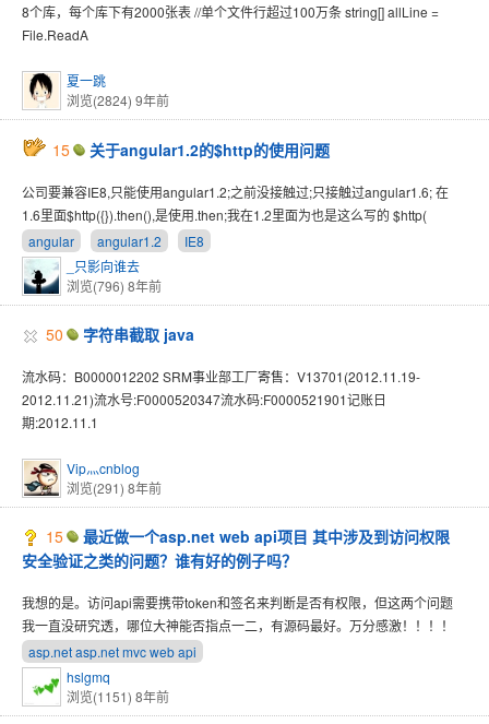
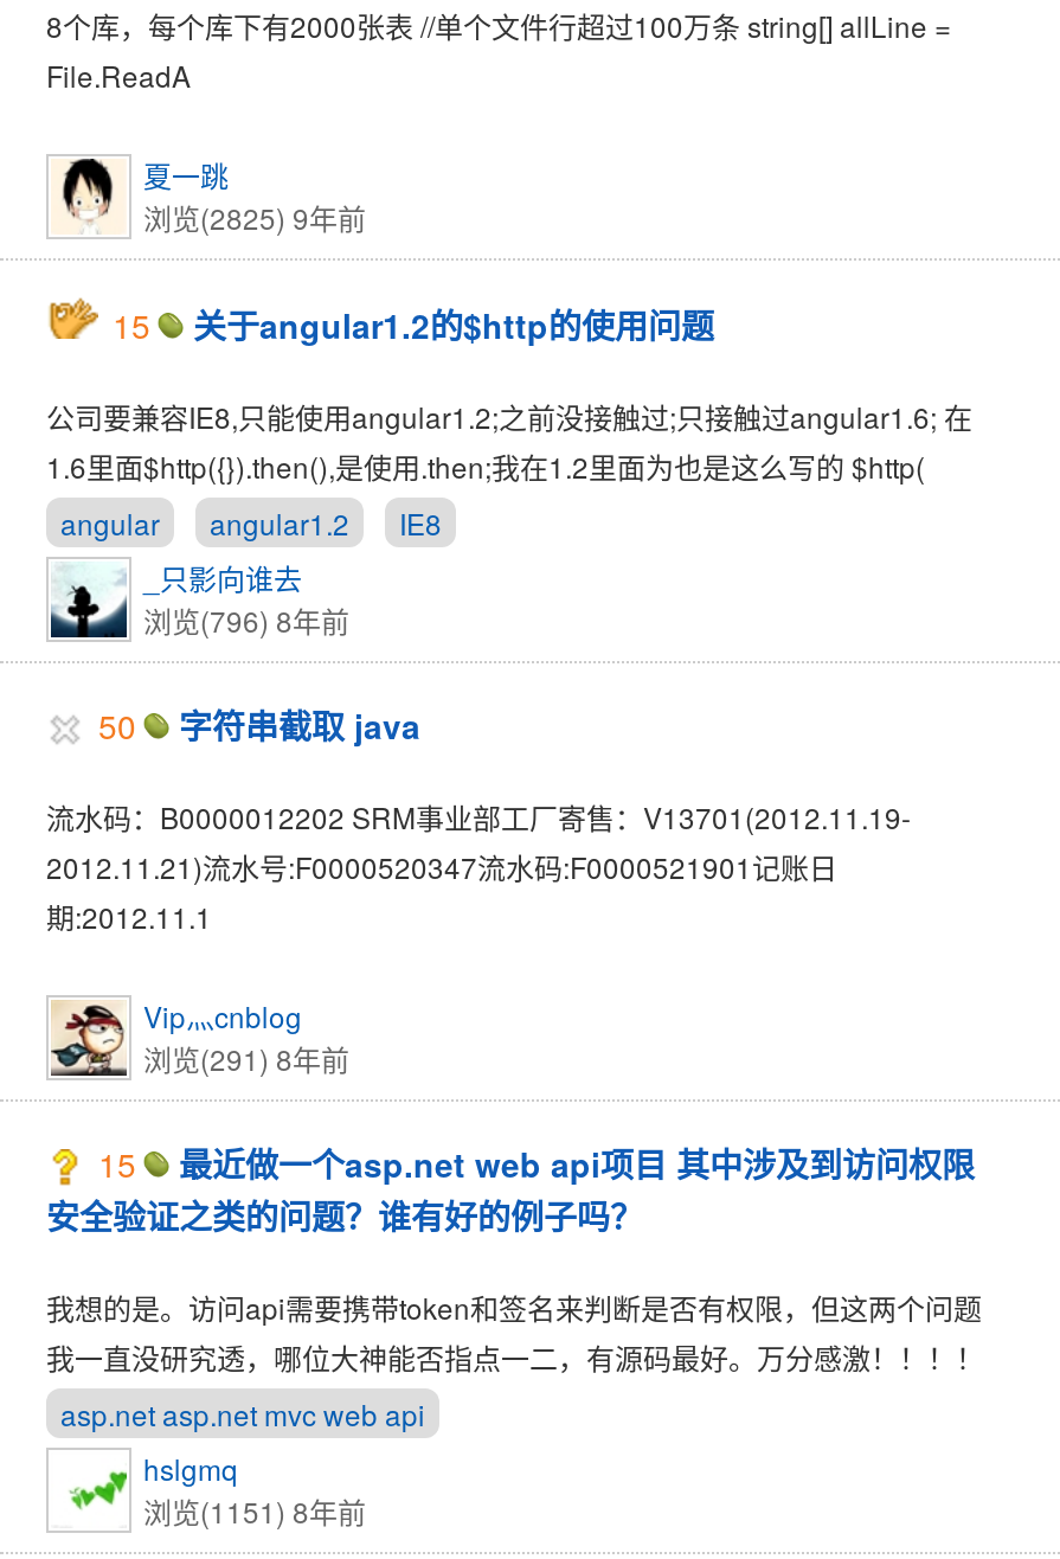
[67,91,169,109] 浏览(2824) 9年前 -> [143,197,366,237] 浏览(2825) 9年前

